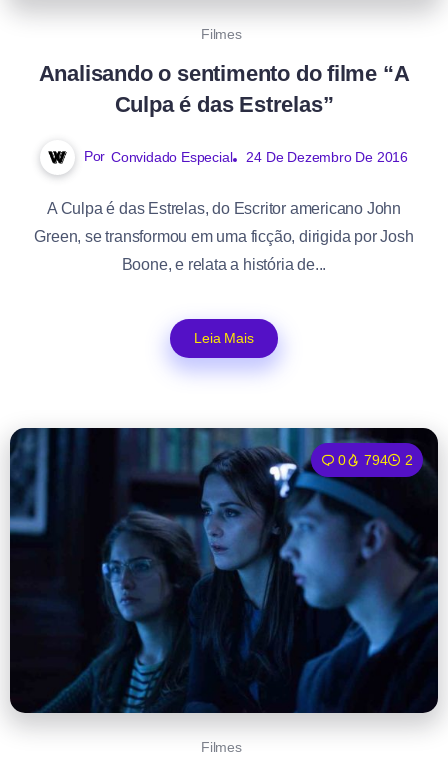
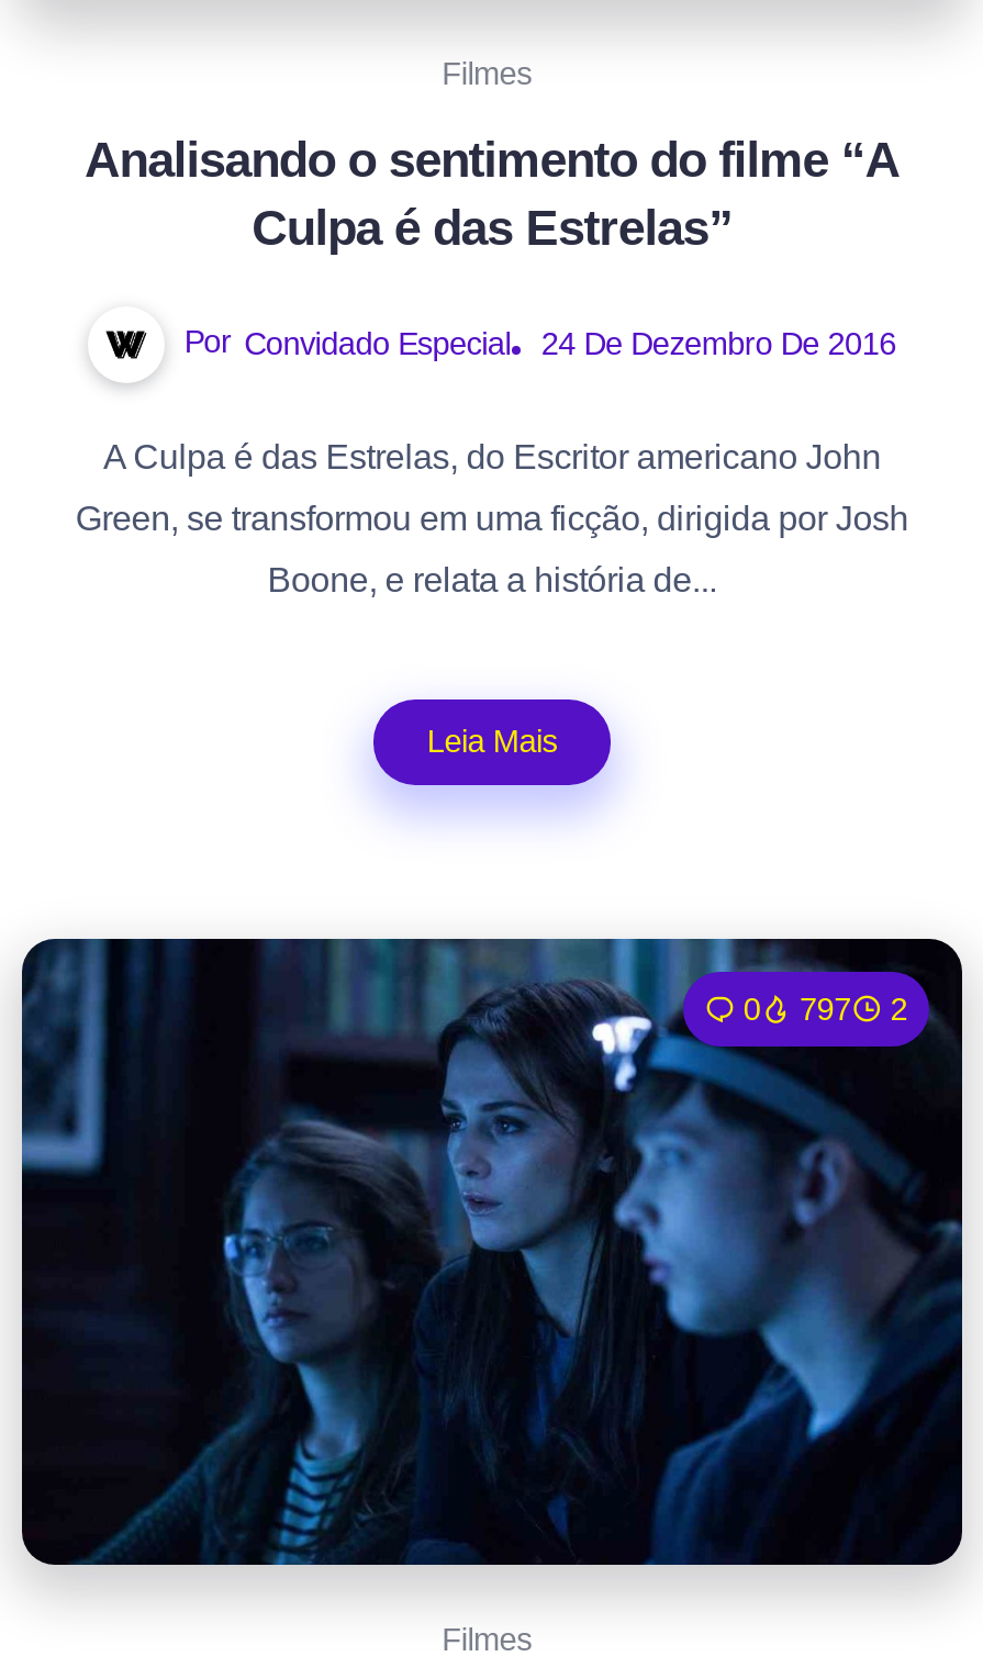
[338,451,413,467] 0 794 2 -> [743,992,907,1027] 0 797 2

